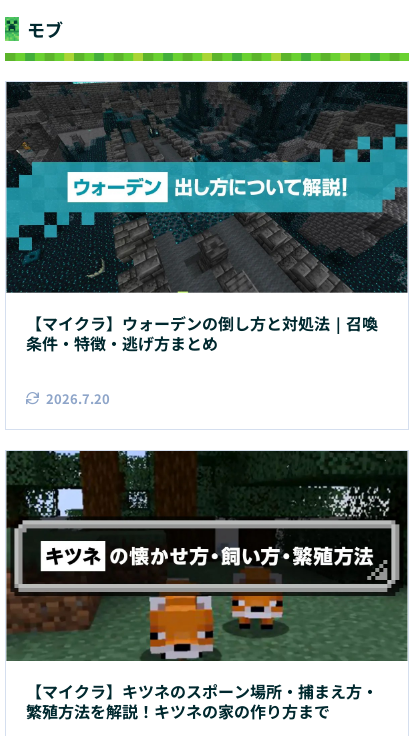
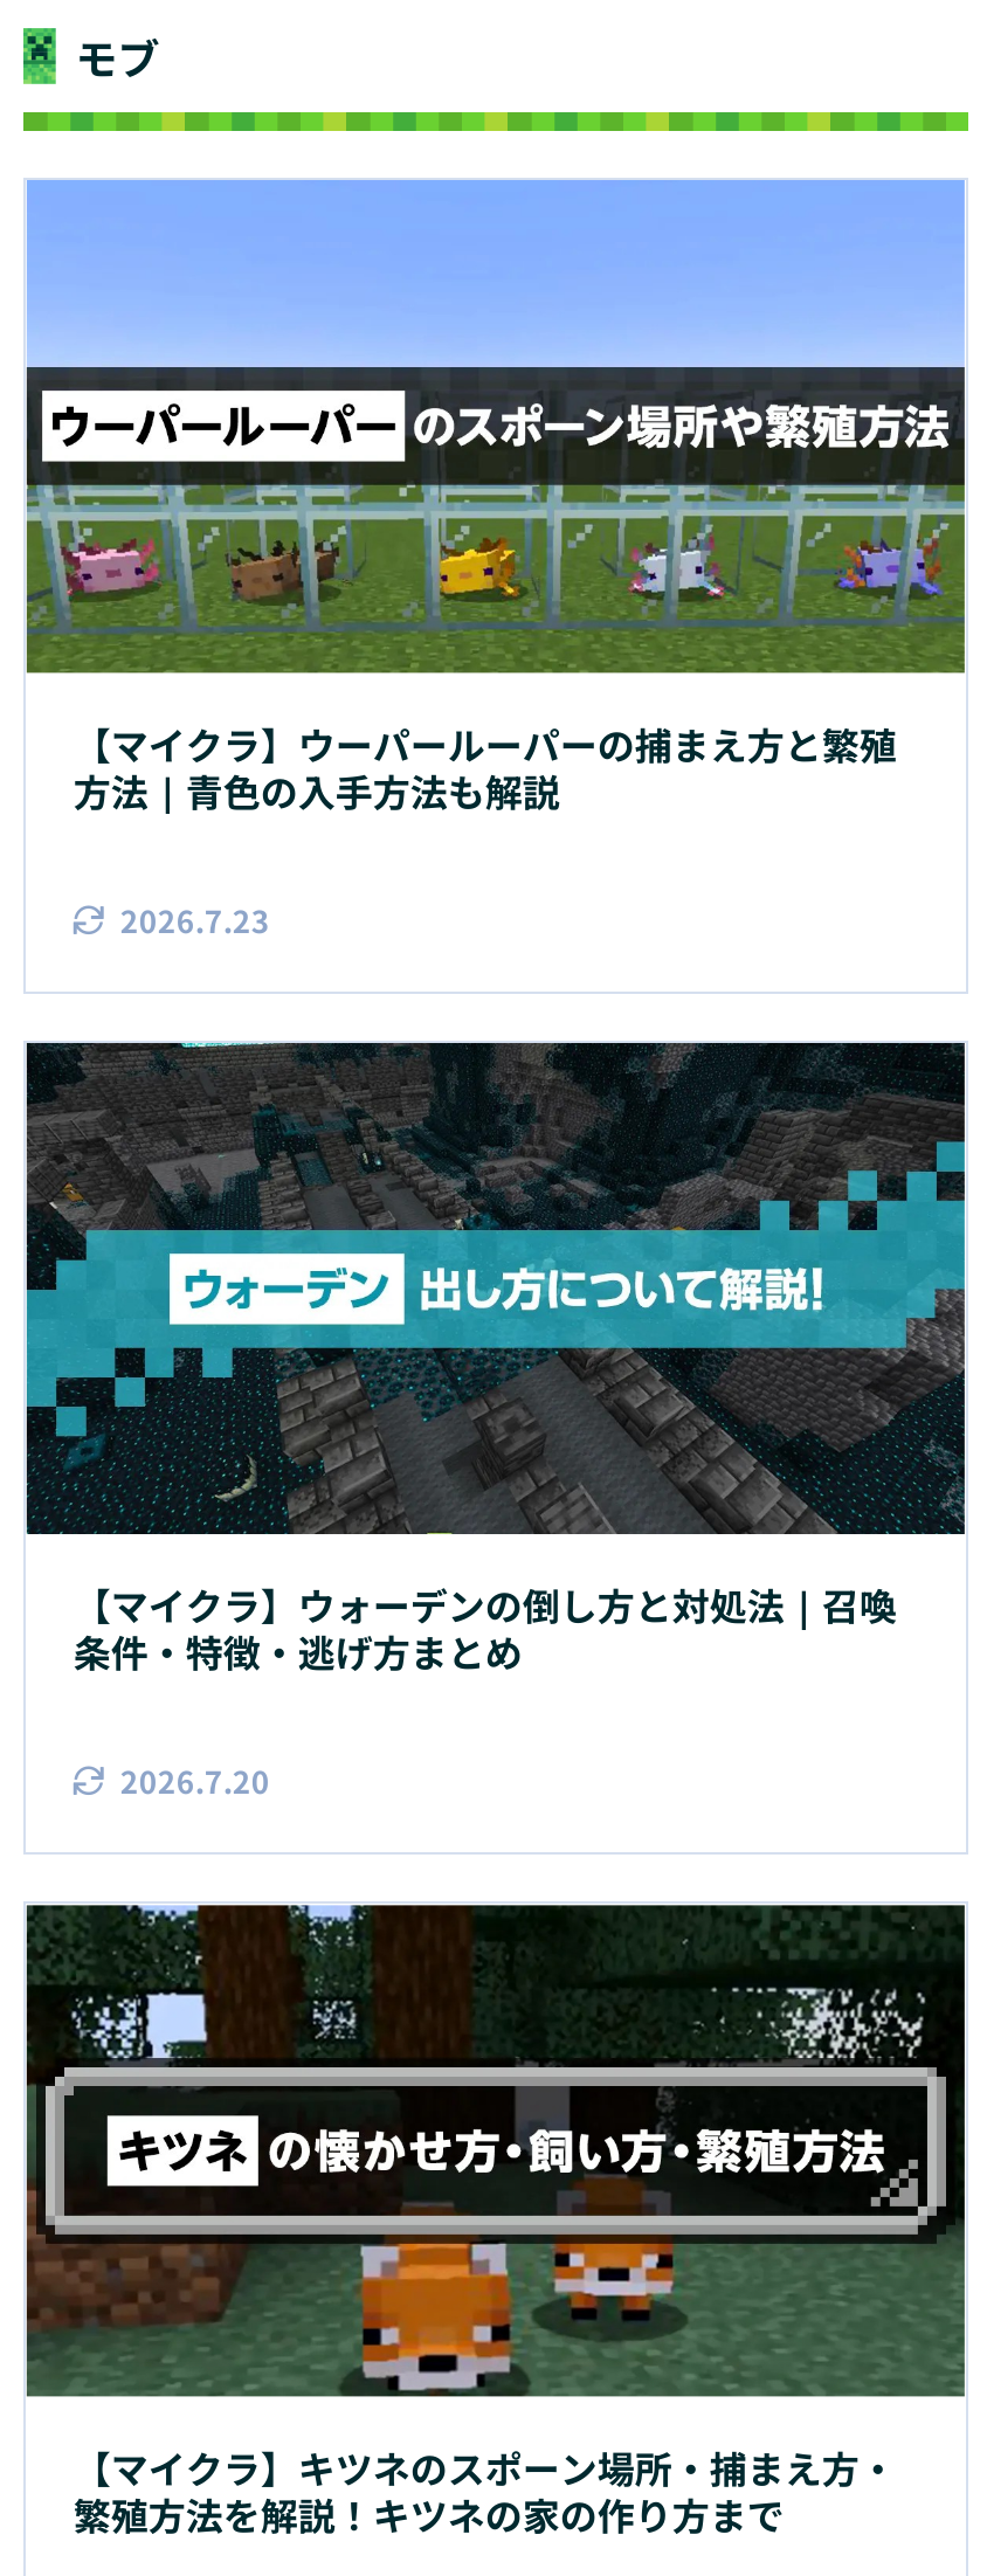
none -> [26,178,966,942] [image] | 【マイクラ】ウーパールーパーの捕まえ方と繁殖 | 方法｜青色の入手方法も解説 | 2026.7.23

